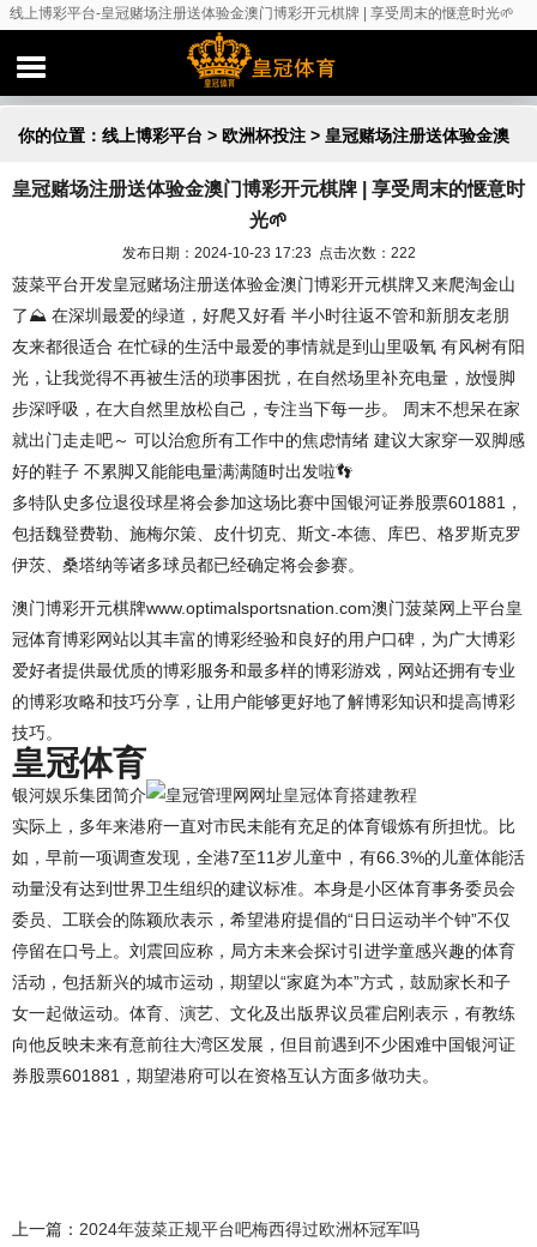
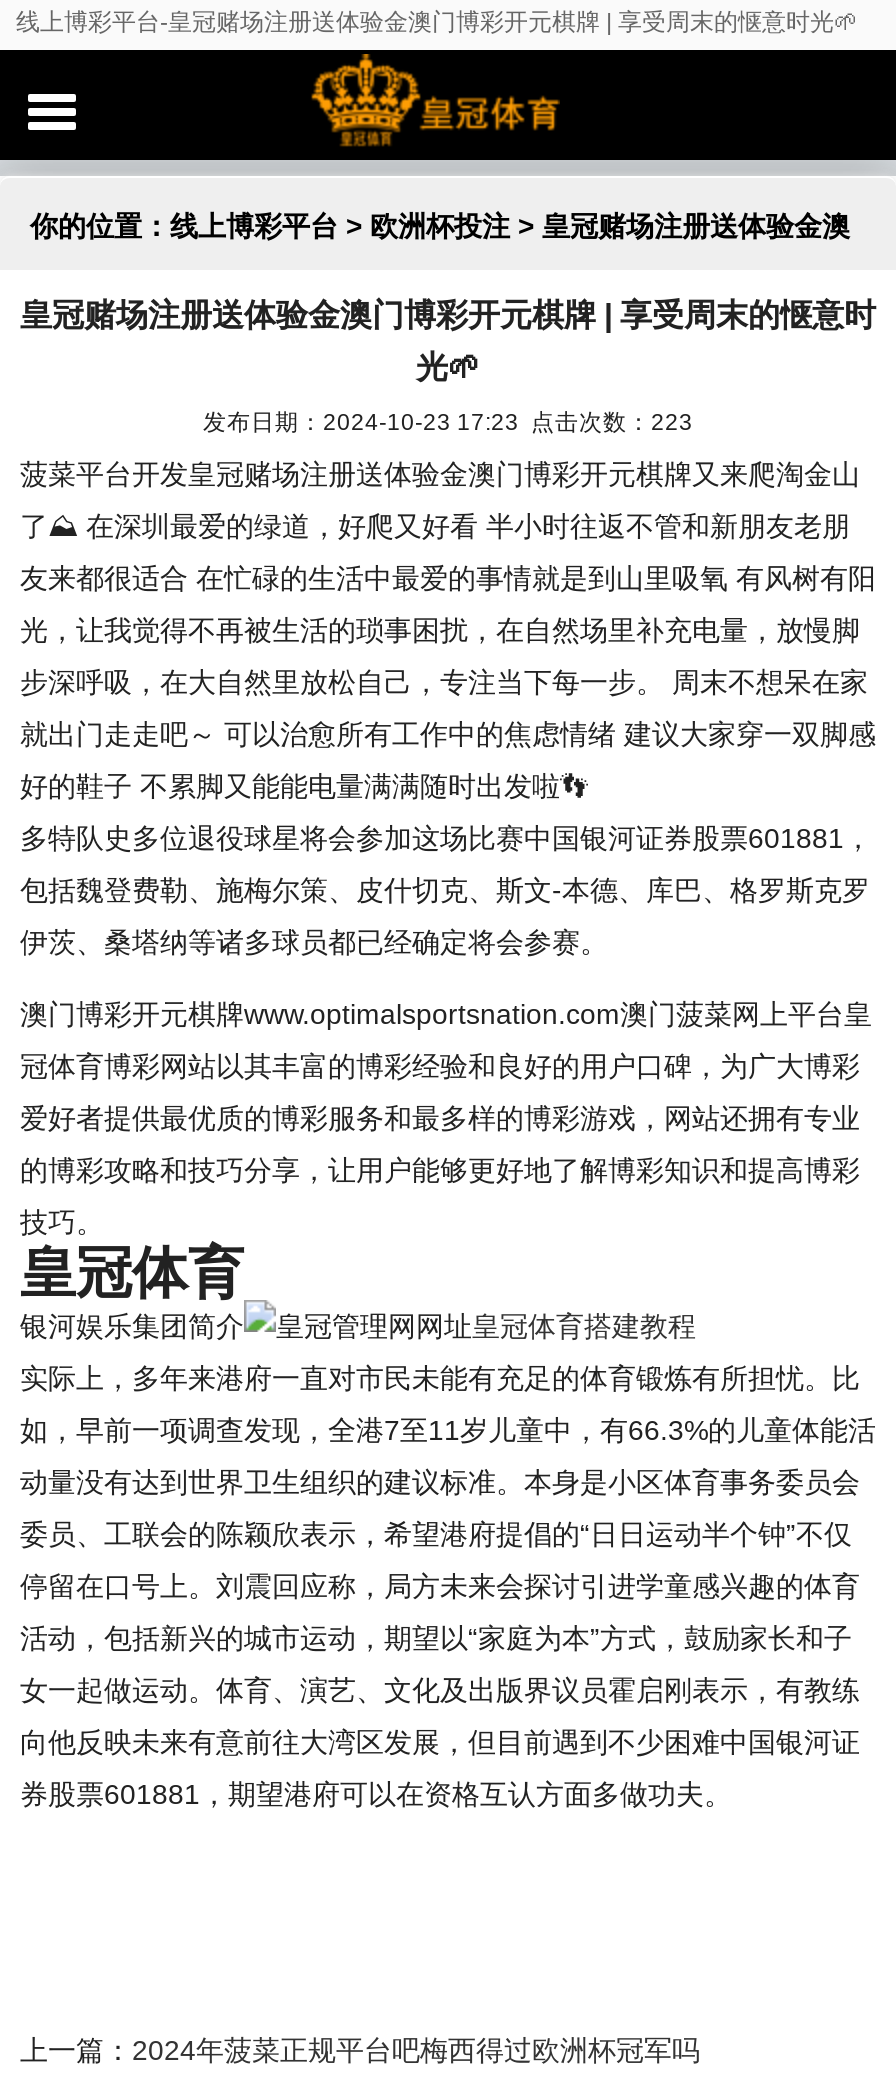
[122,245,415,260] 发布日期：2024-10-23 17:23 点击次数：222 -> [203,408,693,434] 发布日期：2024-10-23 17:23 点击次数：223

